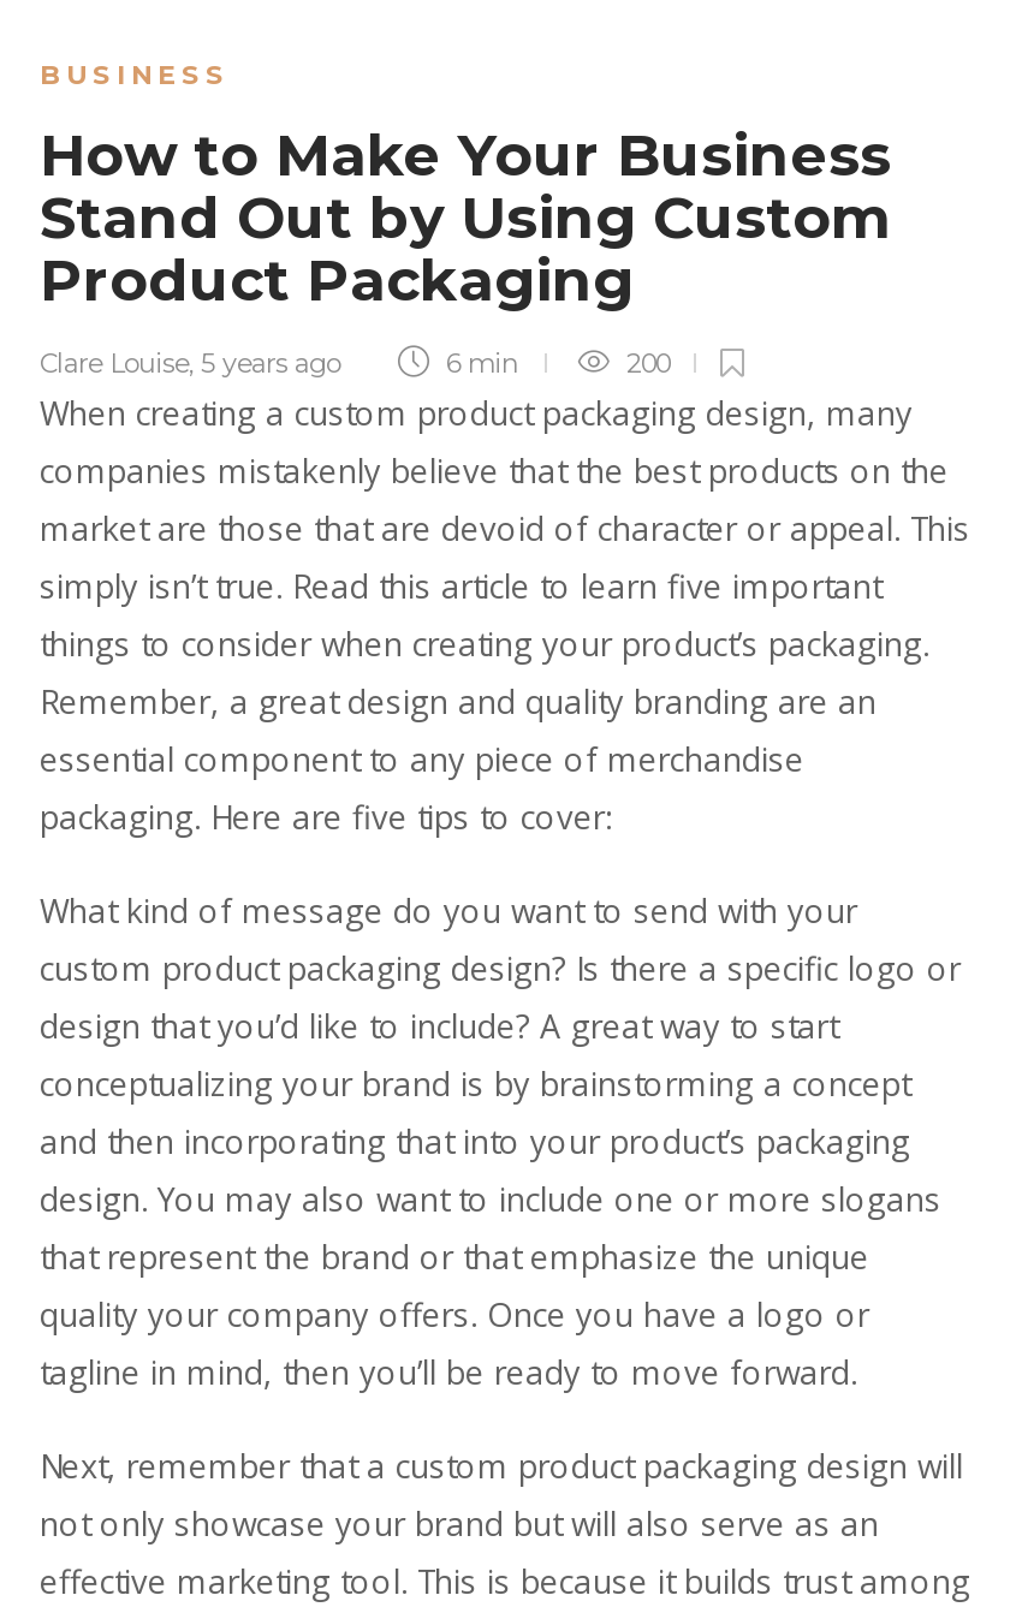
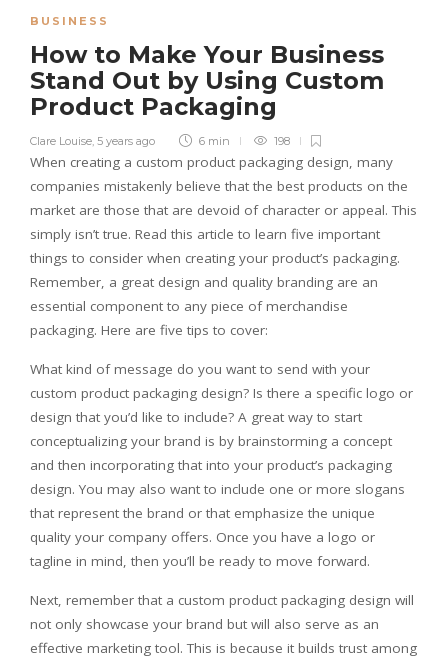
[619,345,670,379] 200 -> [271,133,290,147] 198

